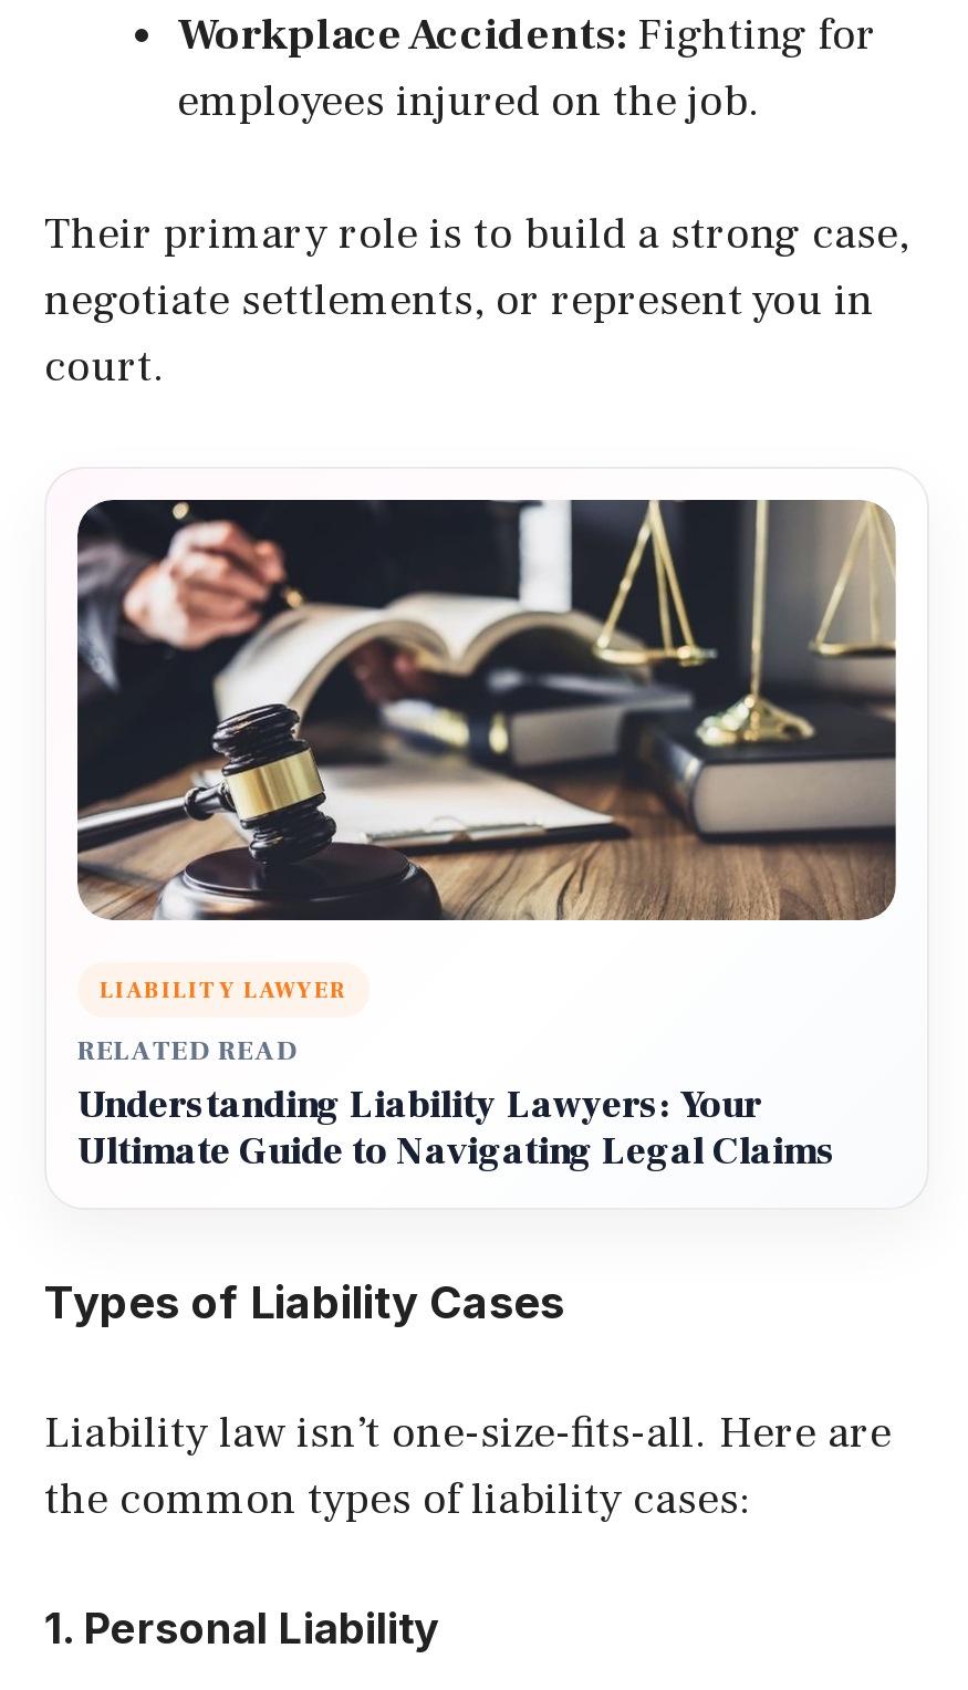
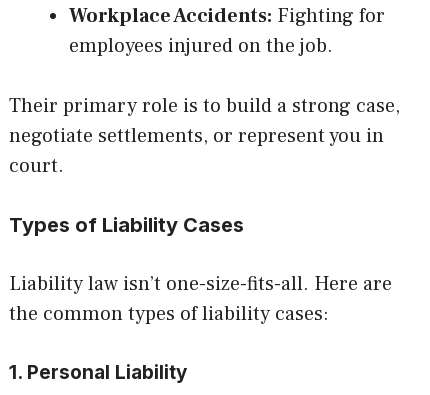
[75,498,898,1178] [image] | LIABILITY LAWYER | RELATED READ | Understanding Liability Lawyers: Your | Ultimate Guide to Navigating Legal Claims -> none

